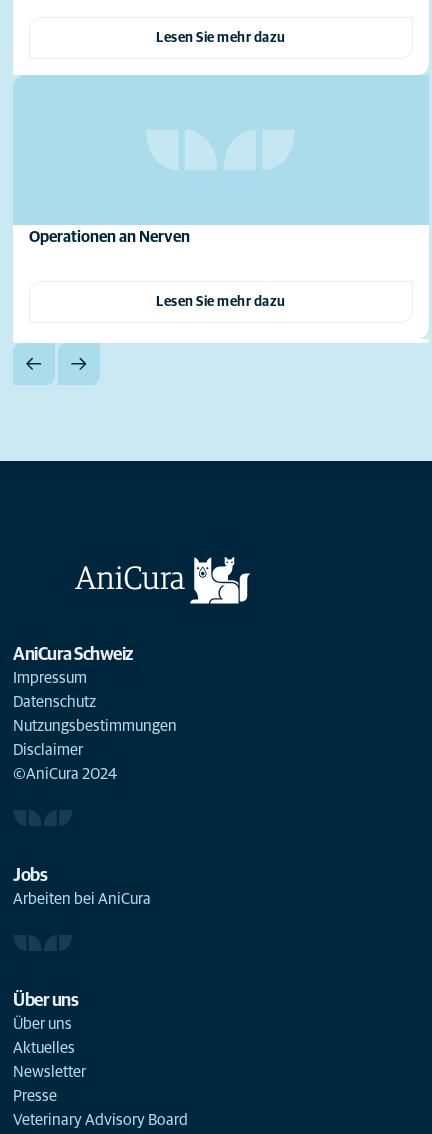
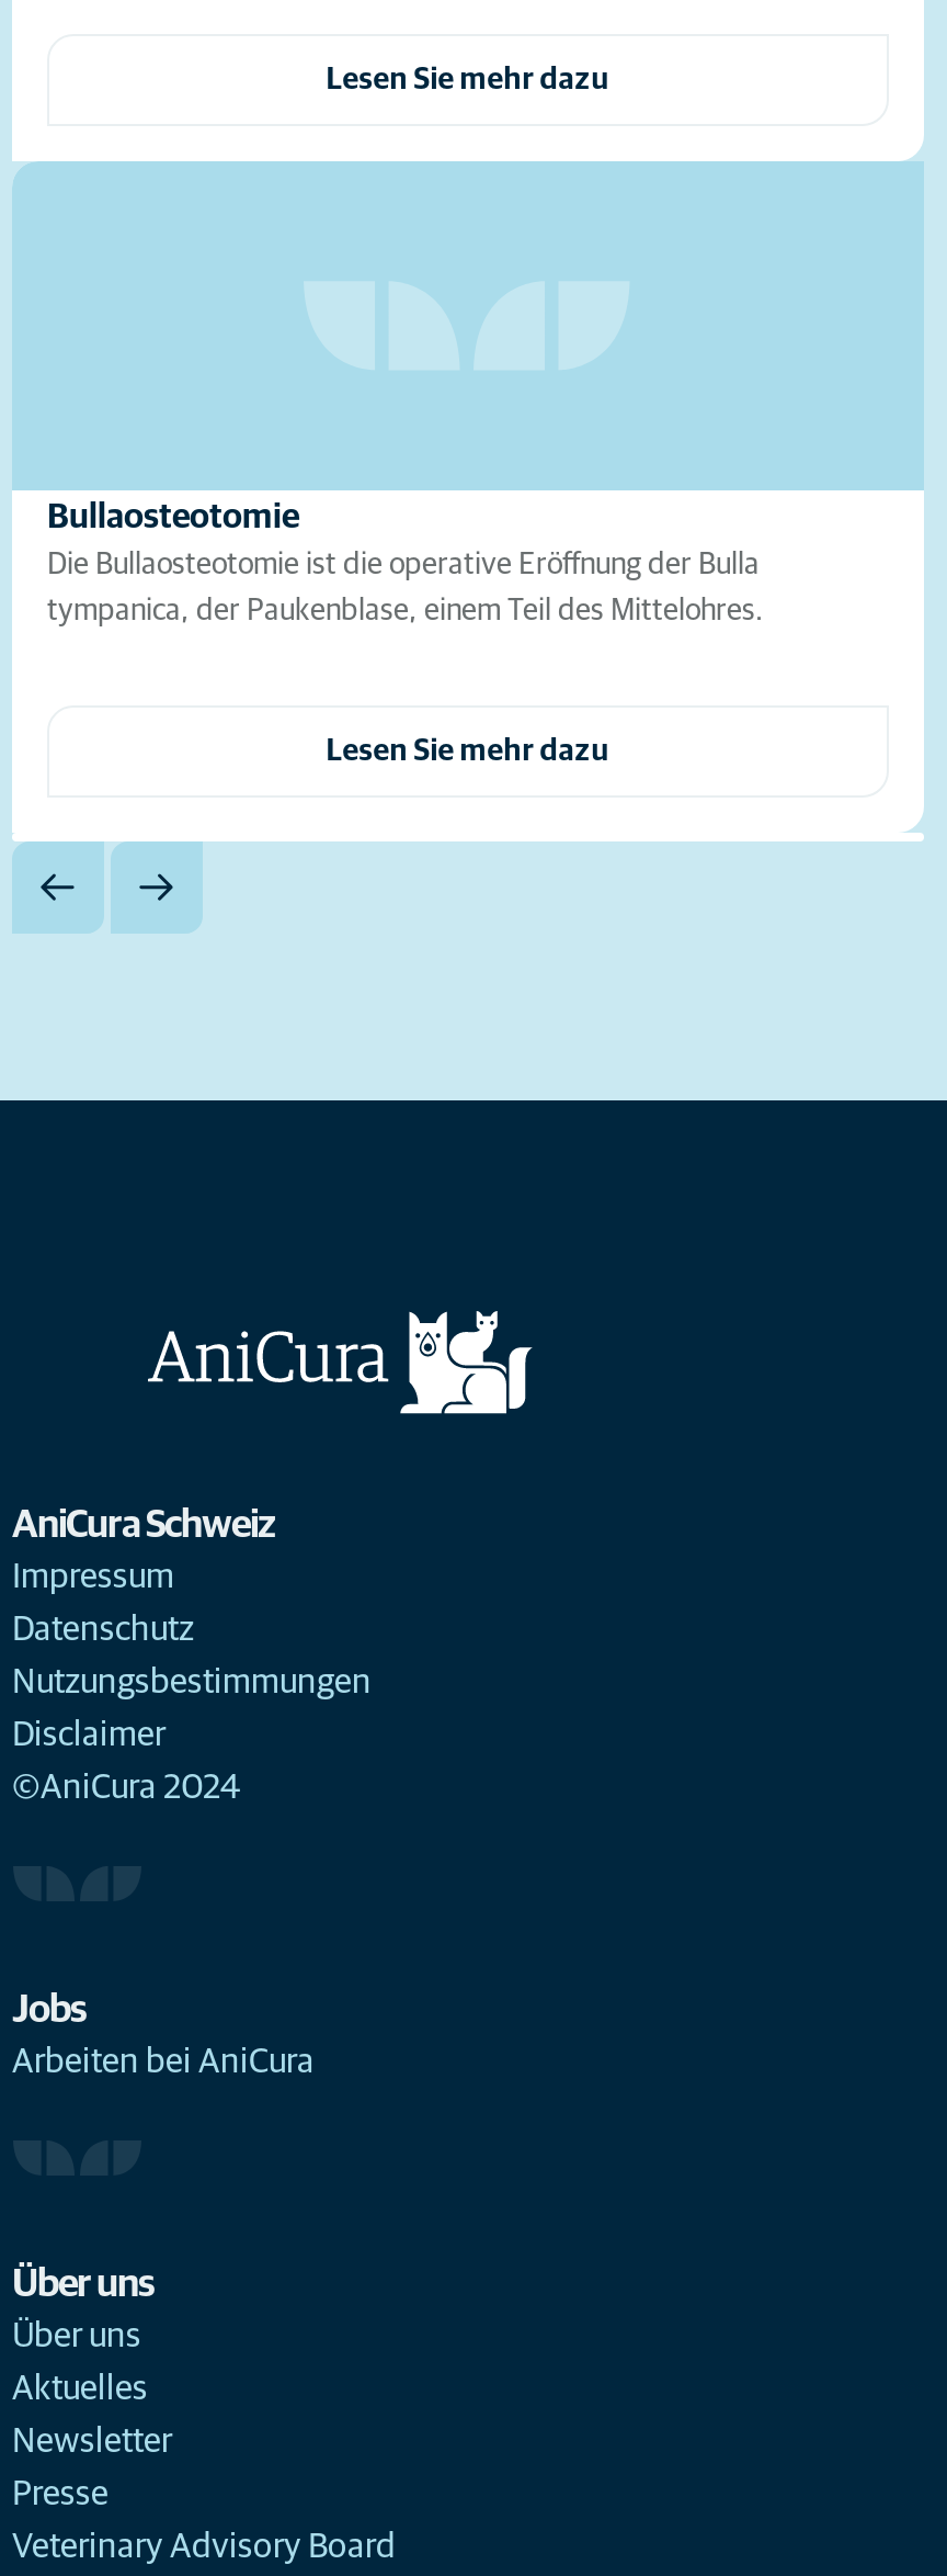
[29,229,190,245] Operationen an Nerven -> [47,499,764,626] Bullaosteotomie | Die Bullaosteotomie ist die operative Eröffnung der Bulla | tympanica, der Paukenblase, einem Teil des Mittelohres.

